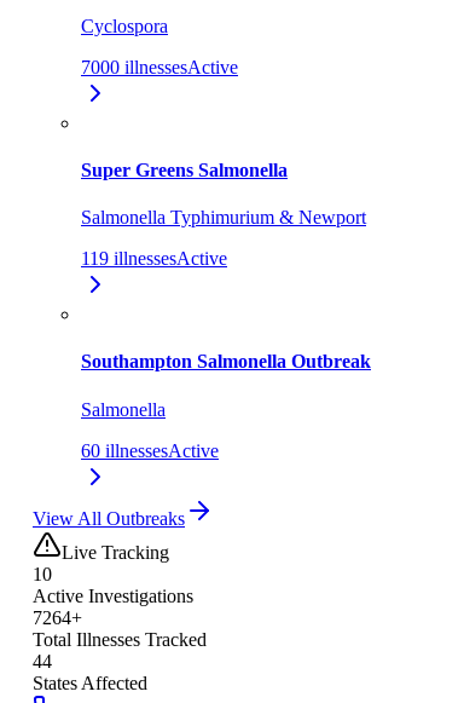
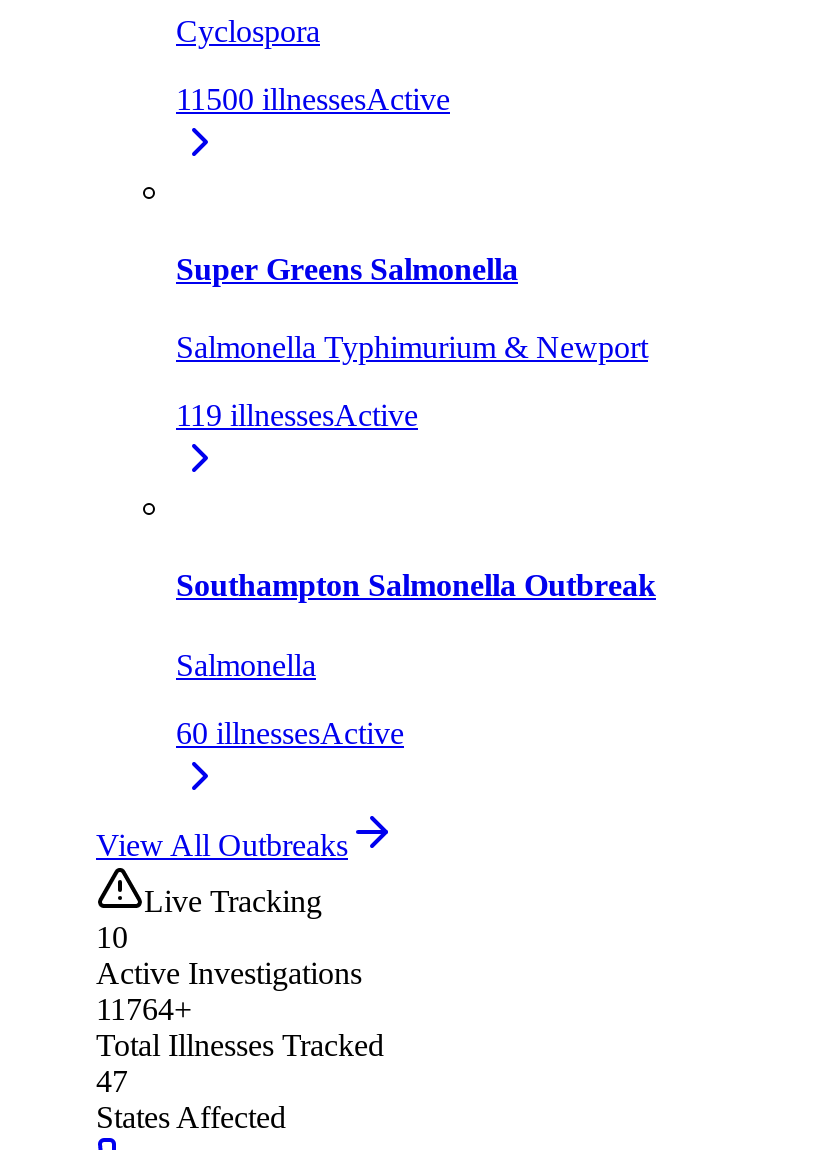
[81,56,238,77] 7000 illnessesActive -> [176,81,450,115] 11500 illnessesActive
[33,607,82,627] 7264+ -> [96,991,192,1025] 11764+
[33,650,52,671] 44 -> [96,1063,128,1097] 47

